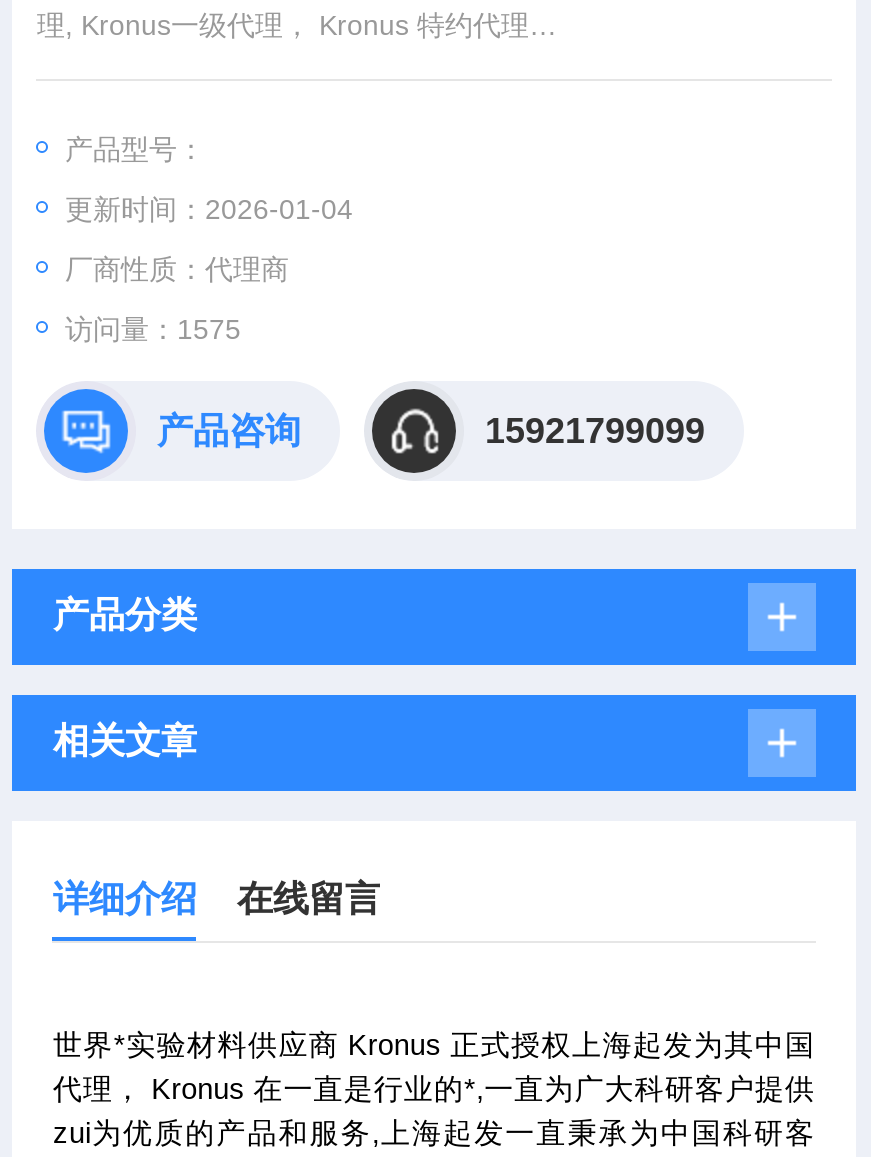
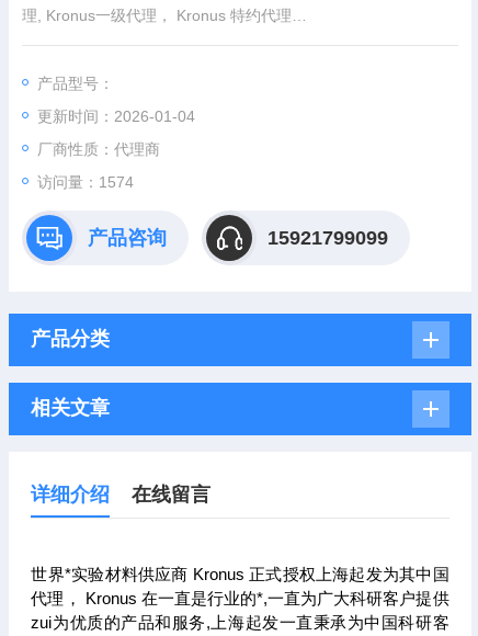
[65,313,241,345] 访问量：1575 -> [38,173,134,191] 访问量：1574

